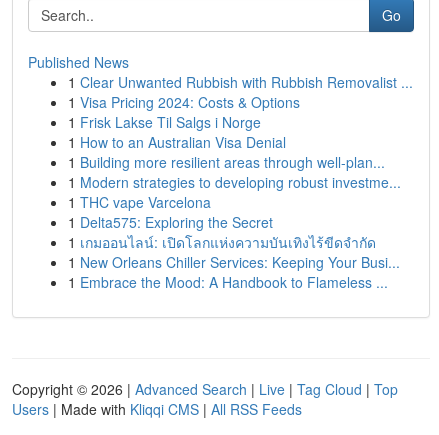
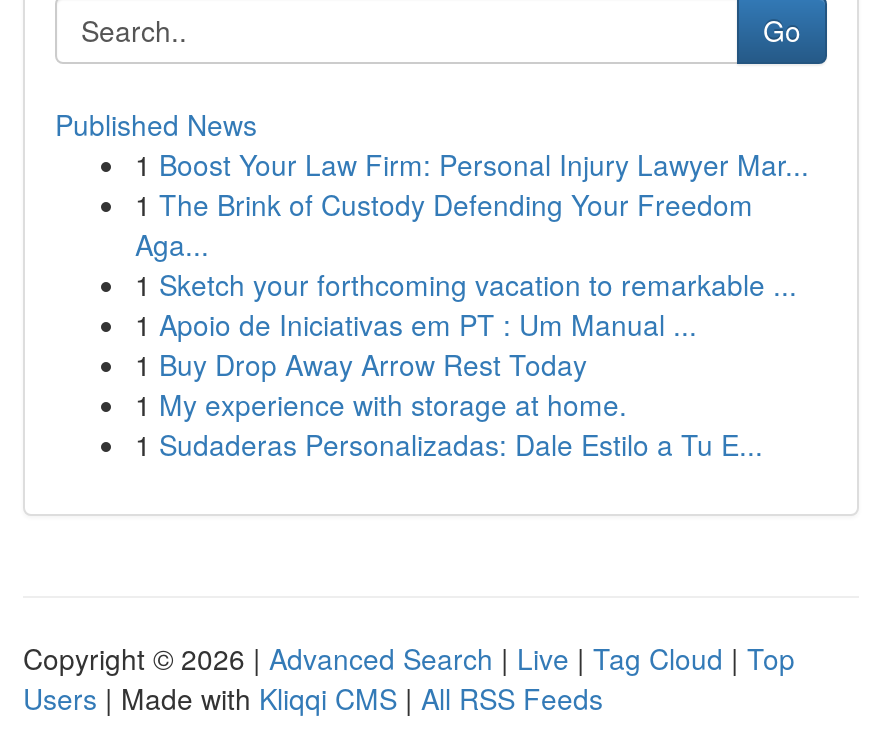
[68,72,413,292] 1 Clear Unwanted Rubbish with Rubbish Removalist ... | 1 Visa Pricing 2024: Costs & Options | 1 Frisk Lakse Til Salgs i Norge | 1 How to an Australian Visa Denial | 1 Building more resilient areas through well-plan... | 1 Modern strategies to developing robust investme... | 1 THC vape Varcelona | 1 Delta575: Exploring the Secret | 1 เกมออนไลน์: เปิดโลกแห่งความบันเทิงไร้ขีดจำกัด | 1 New Orleans Chiller Services: Keeping Your Busi... | 1 Embrace the Mood: A Handbook to Flameless ... -> [135,144,809,464] 1 Boost Your Law Firm: Personal Injury Lawyer Mar... | 1 The Brink of Custody Defending Your Freedom | Aga... | 1 Sketch your forthcoming vacation to remarkable ... | 1 Apoio de Iniciativas em PT : Um Manual ... | 1 Buy Drop Away Arrow Rest Today | 1 My experience with storage at home. | 1 Sudaderas Personalizadas: Dale Estilo a Tu E...

